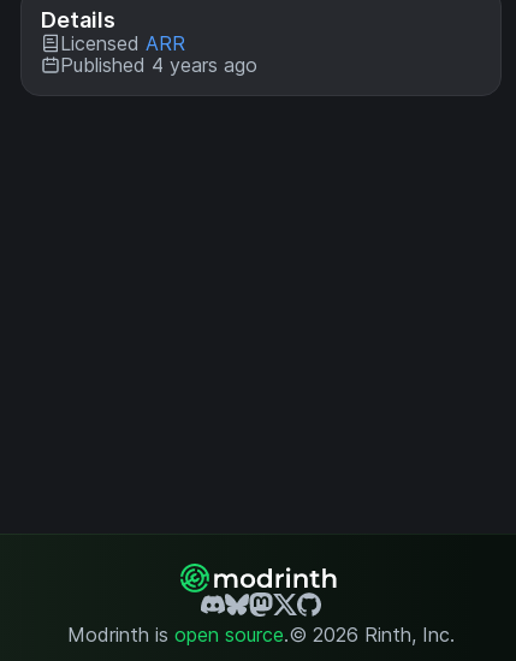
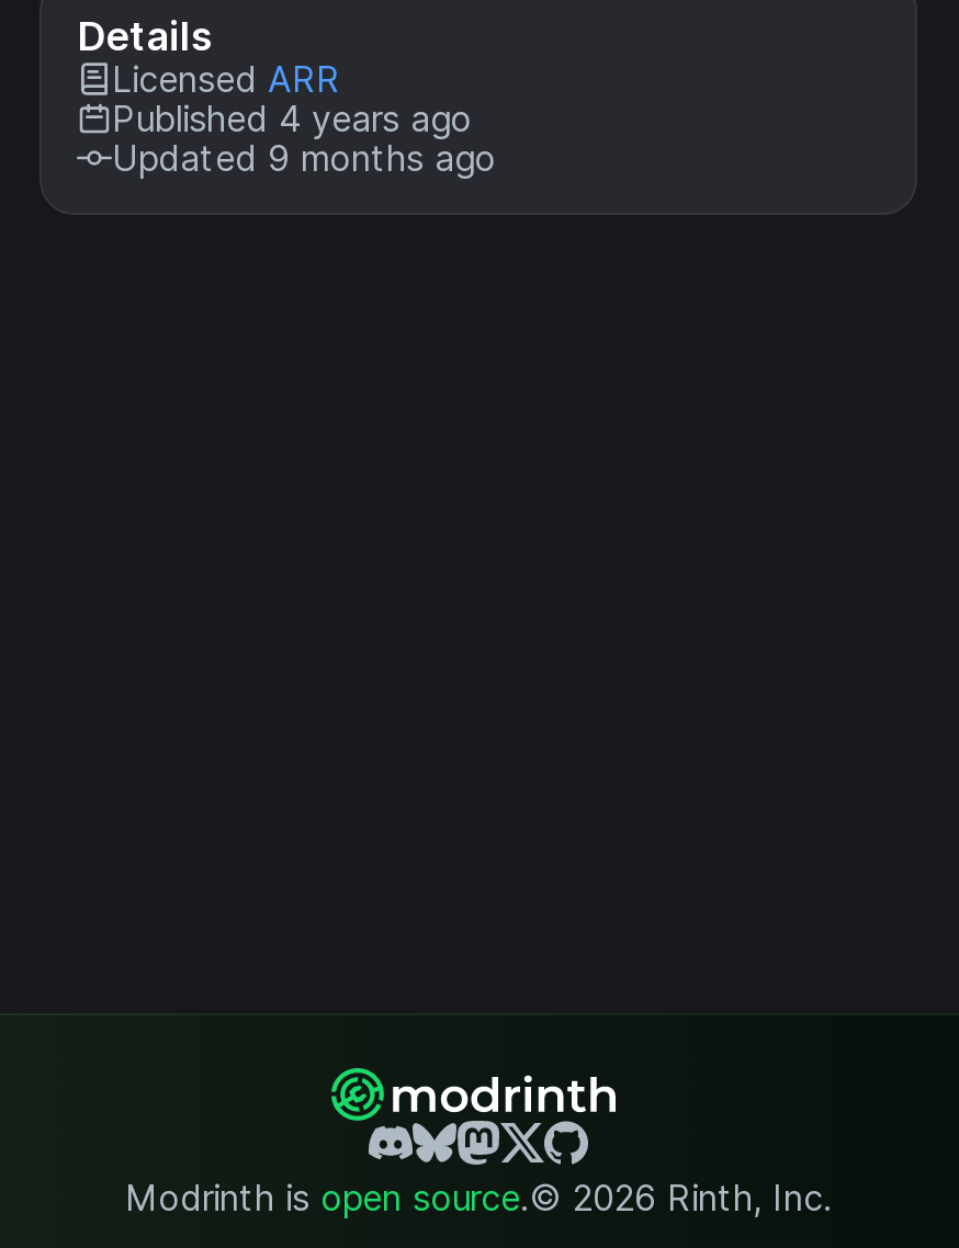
none -> [112,137,496,181] Updated 9 months ago

